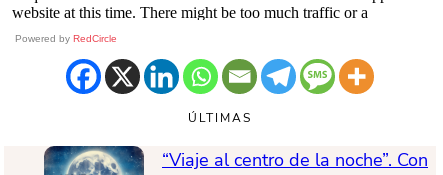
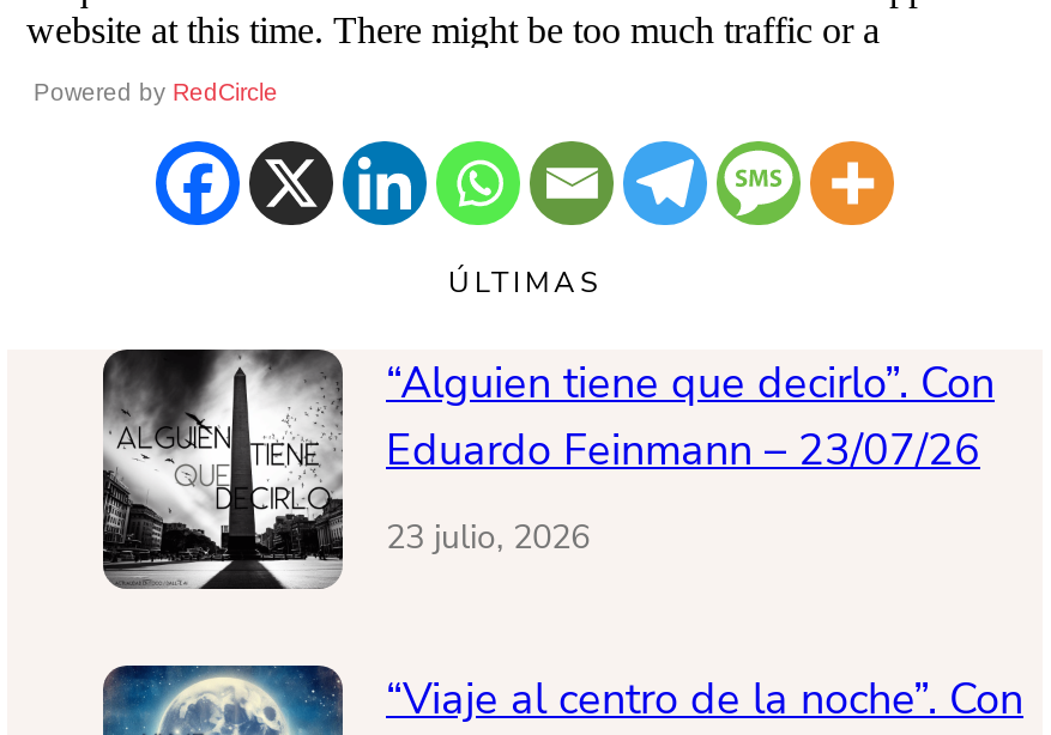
none -> [101,347,995,591] [image] | “Alguien tiene que decirlo”. Con | Eduardo Feinmann – 23/07/26 | 23 julio, 2026

